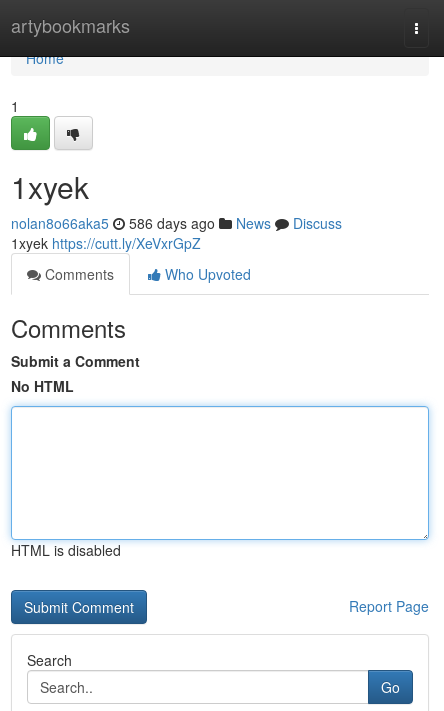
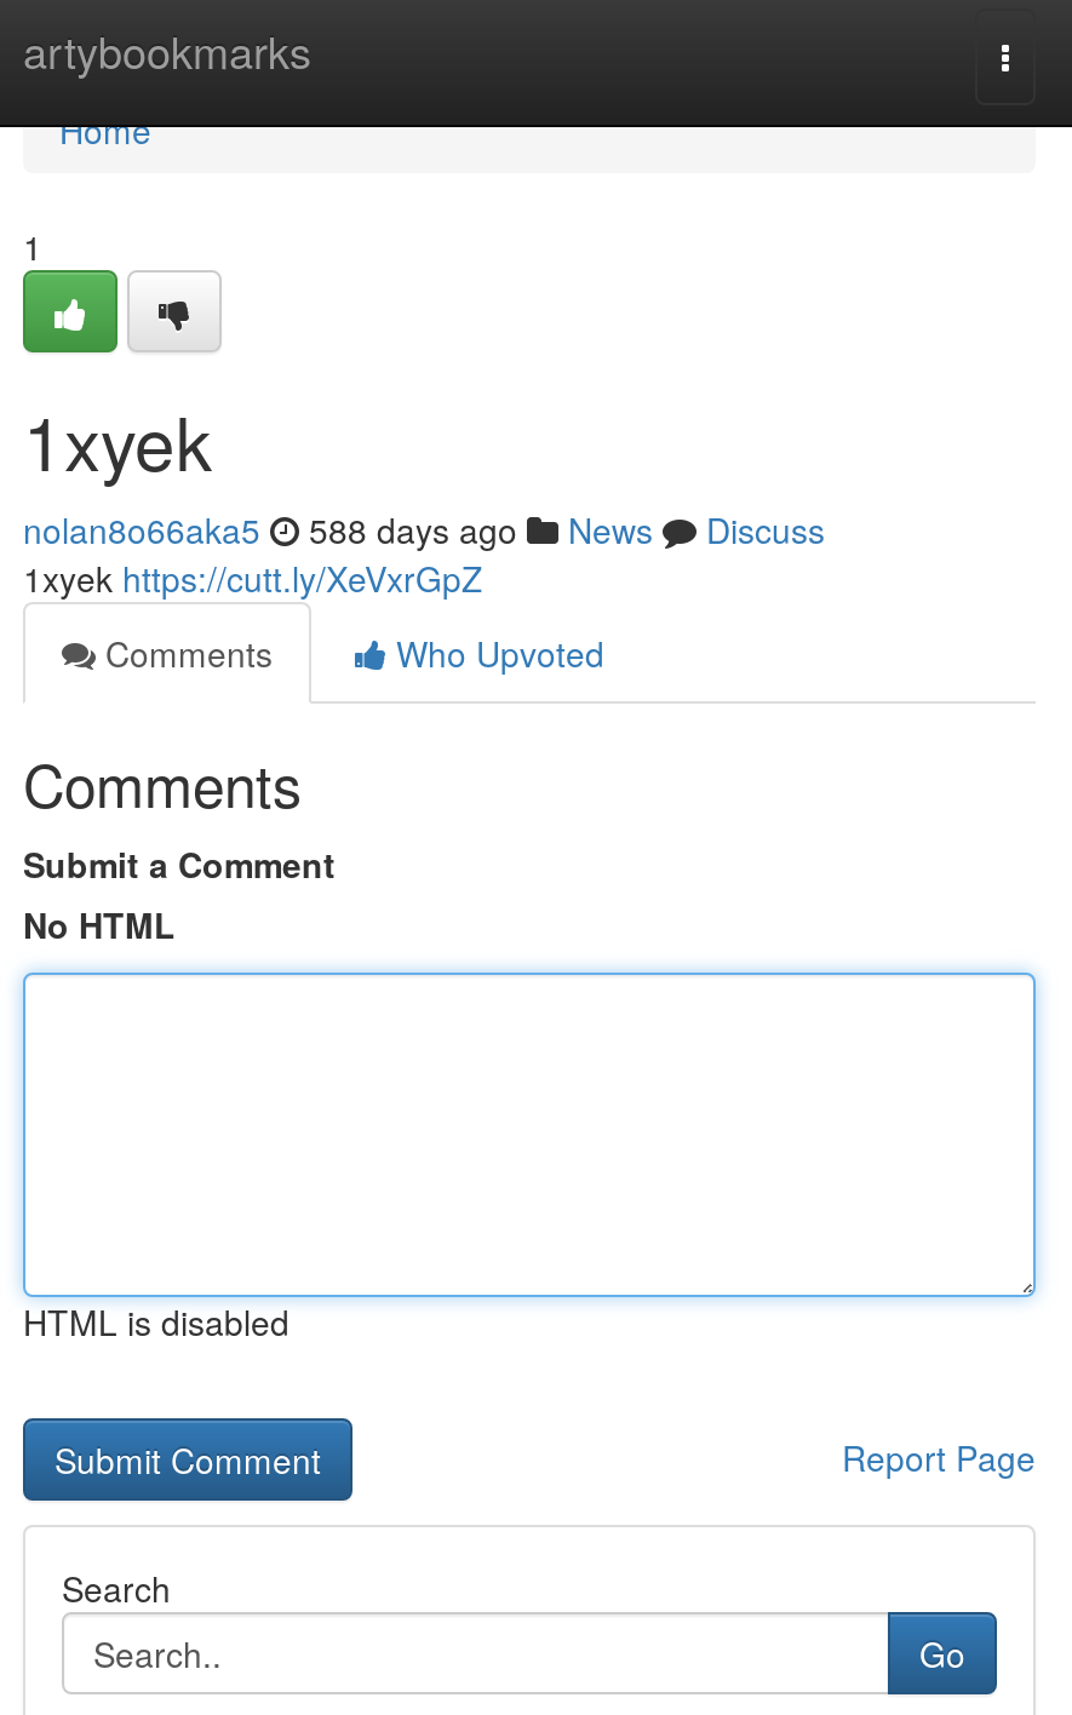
[11,213,342,233] nolan8o66aka5 586 days ago News Discuss -> [23,505,825,553] nolan8o66aka5 588 days ago News Discuss

